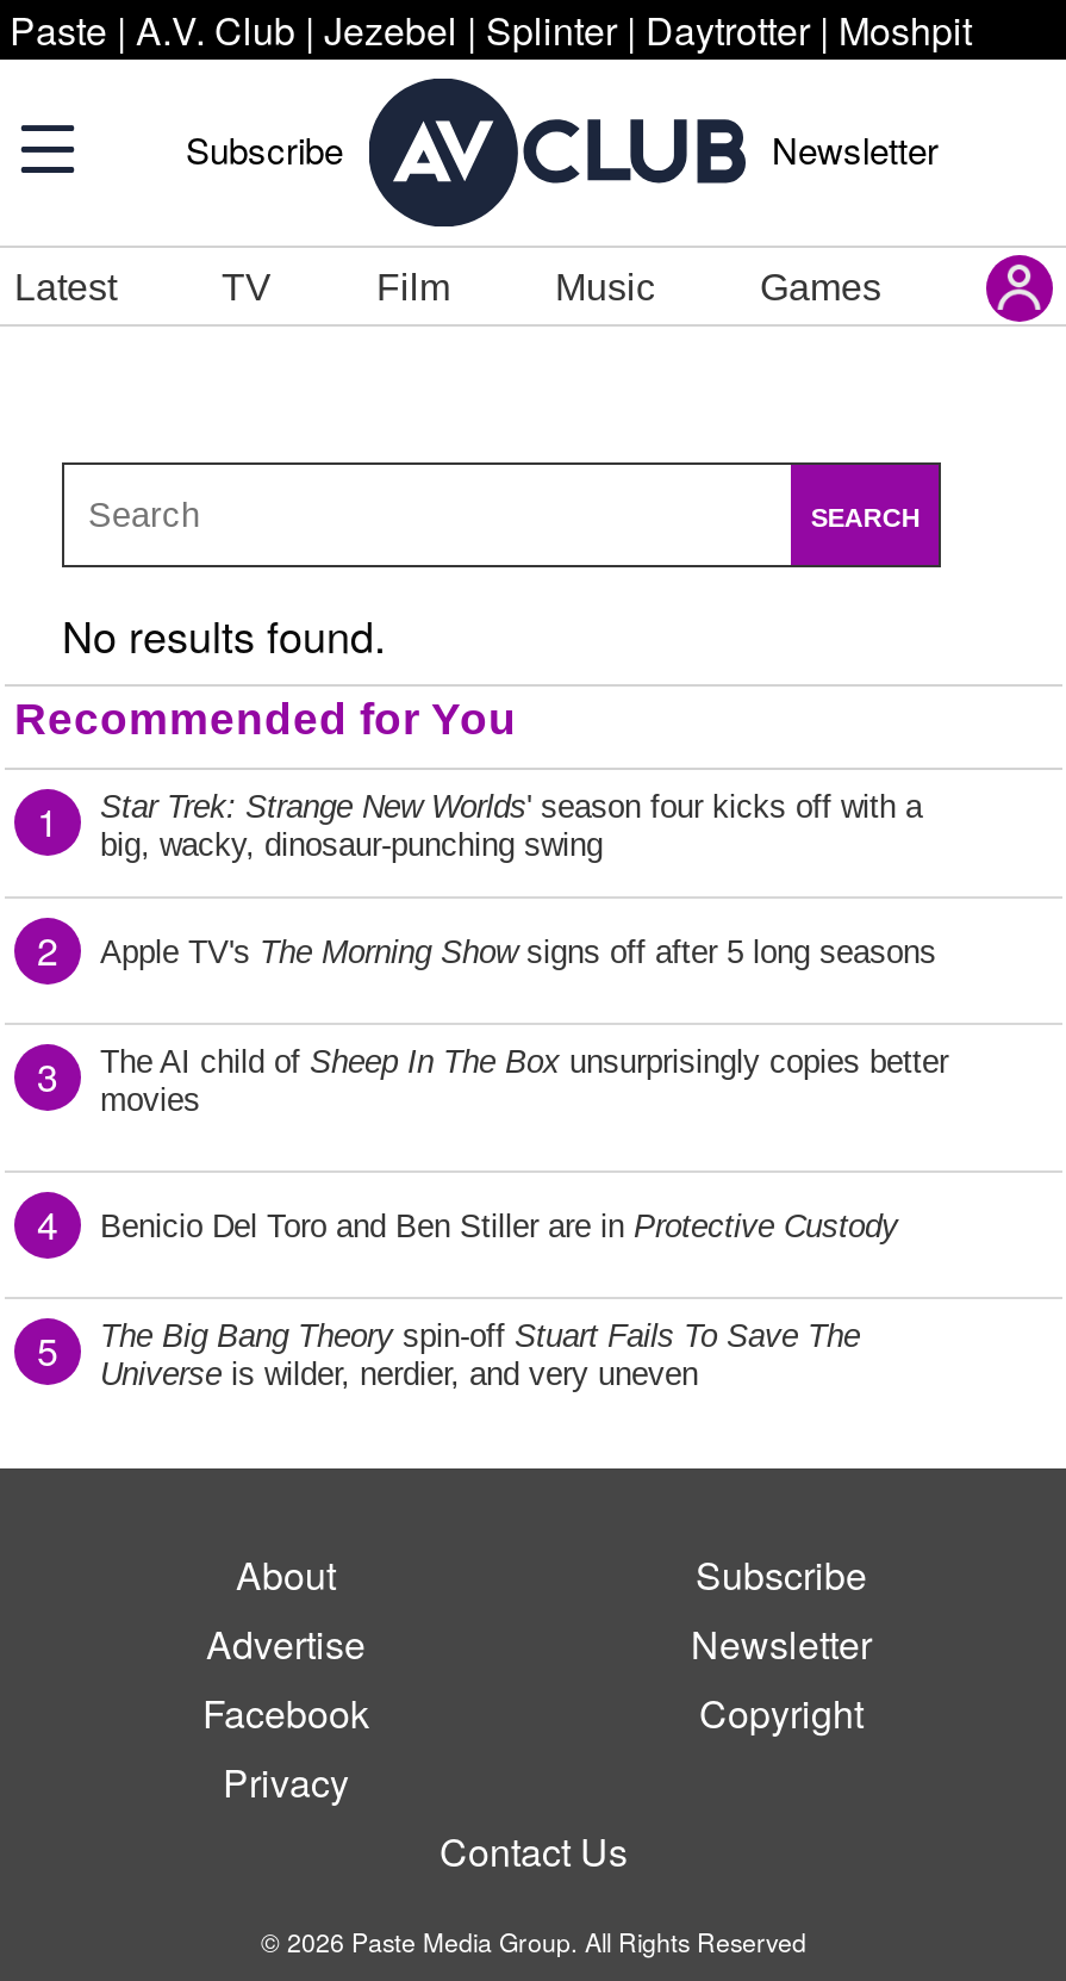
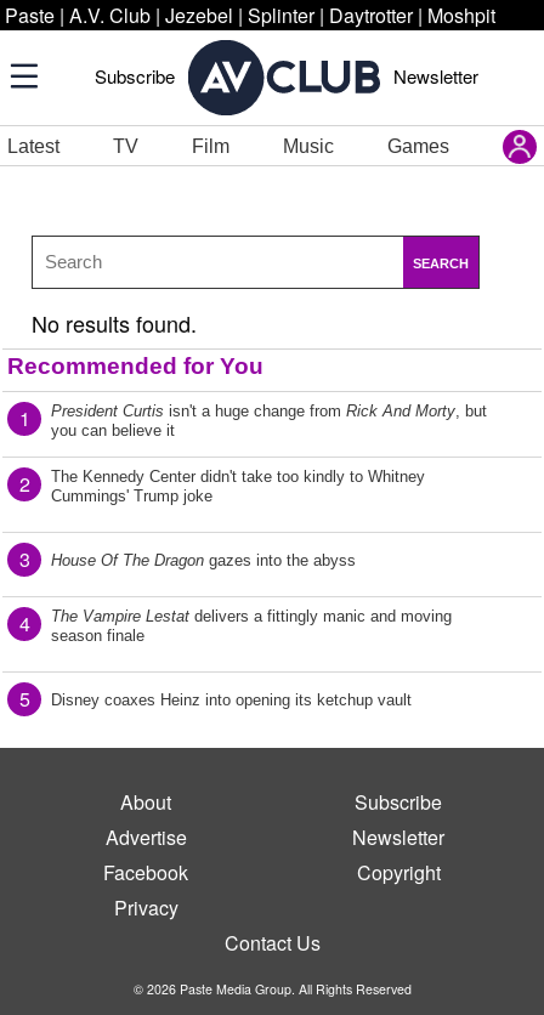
[100,789,922,863] Star Trek: Strange New Worlds ' season four kicks off with a | big, wacky, dinosaur-punching swing -> [51,402,487,440] President Curtis isn't a huge change from Rick And Morty, but | you can believe it
[100,934,936,970] Apple TV's The Morning Show signs off after 5 long seasons -> [51,467,425,505] The Kennedy Center didn't take too kindly to Whitney | Cummings' Trump joke
[100,1044,948,1118] The AI child of Sheep In The Box unsurprisingly copies better | movies -> [51,551,356,569] House Of The Dragon gazes into the abyss
[100,1209,898,1244] Benicio Del Toro and Ben Stiller are in Protective Custody -> [51,607,452,645] The Vampire Lestat delivers a fittingly manic and moving | season finale
[100,1318,860,1392] The Big Bang Theory spin-off Stuart Fails To Save The | Universe is wilder, nerdier, and very uneven -> [51,691,416,709] Disney coaxes Heinz into opening its ketchup vault

